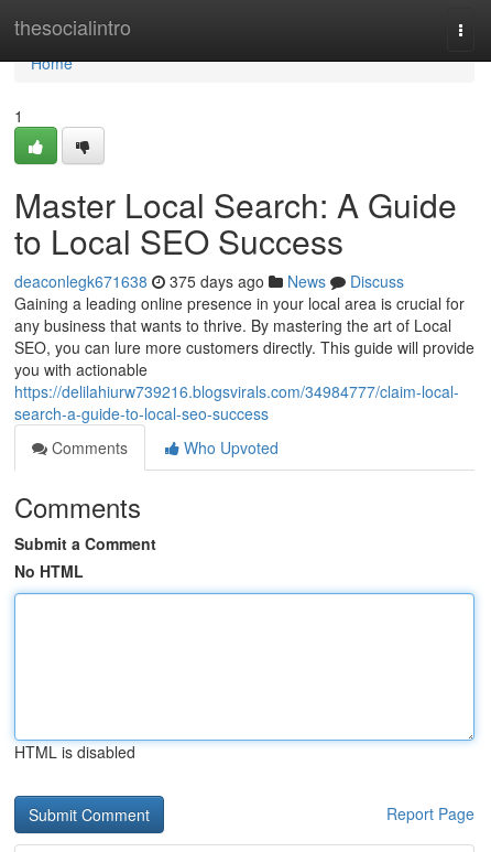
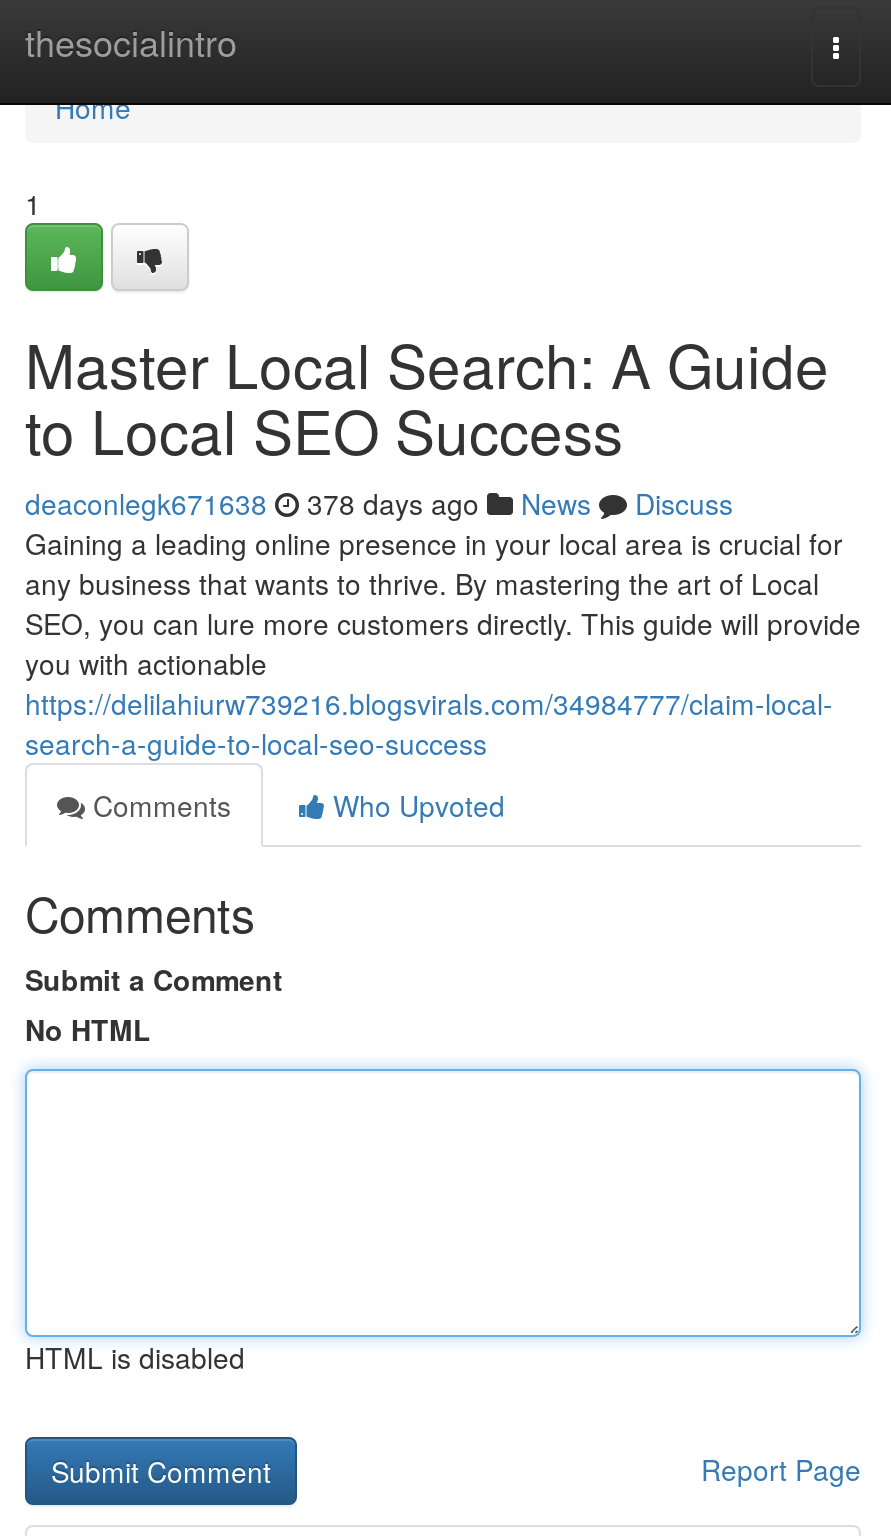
[14,270,404,292] deaconlegk671638 375 days ago News Discuss -> [25,483,733,523] deaconlegk671638 378 days ago News Discuss

